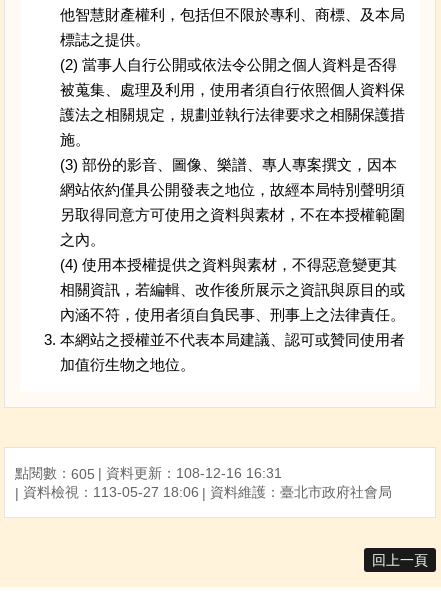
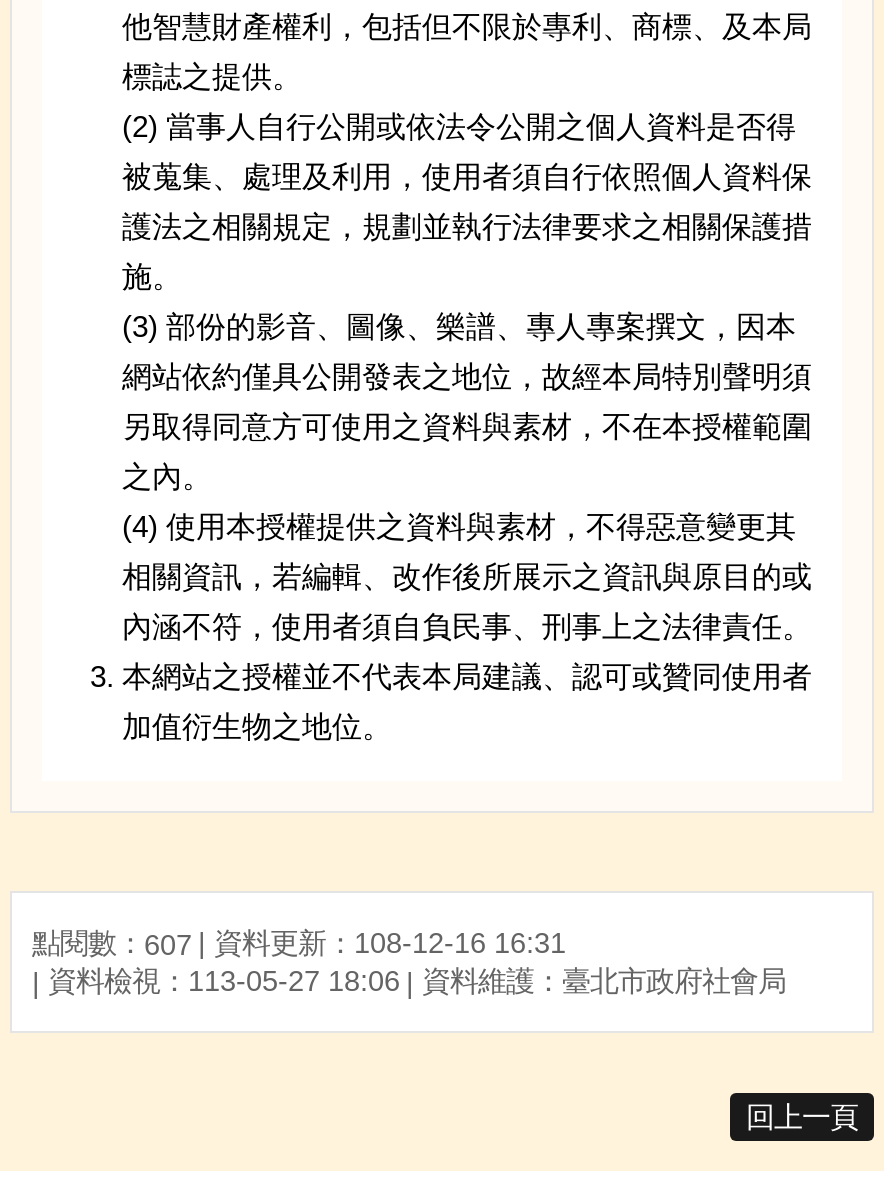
[15,465,282,482] 點閱數：605 資料更新：108-12-16 16:31 -> [32,926,566,961] 點閱數：607 資料更新：108-12-16 16:31

